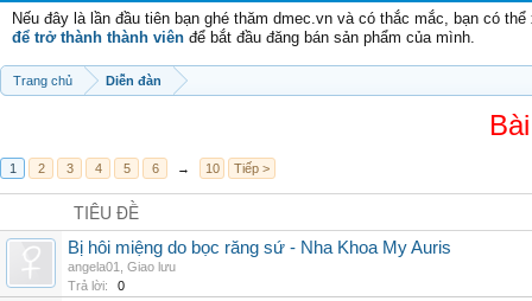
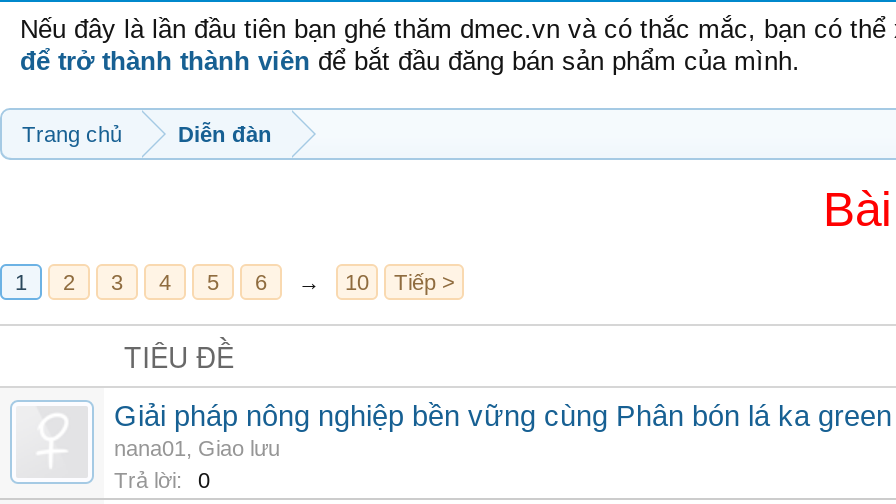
[68,238,451,274] Bị hôi miệng do bọc răng sứ - Nha Khoa My Auris | angela01, Giao lưu -> [114,400,892,460] Giải pháp nông nghiệp bền vững cùng Phân bón lá ka green | nana01, Giao lưu

